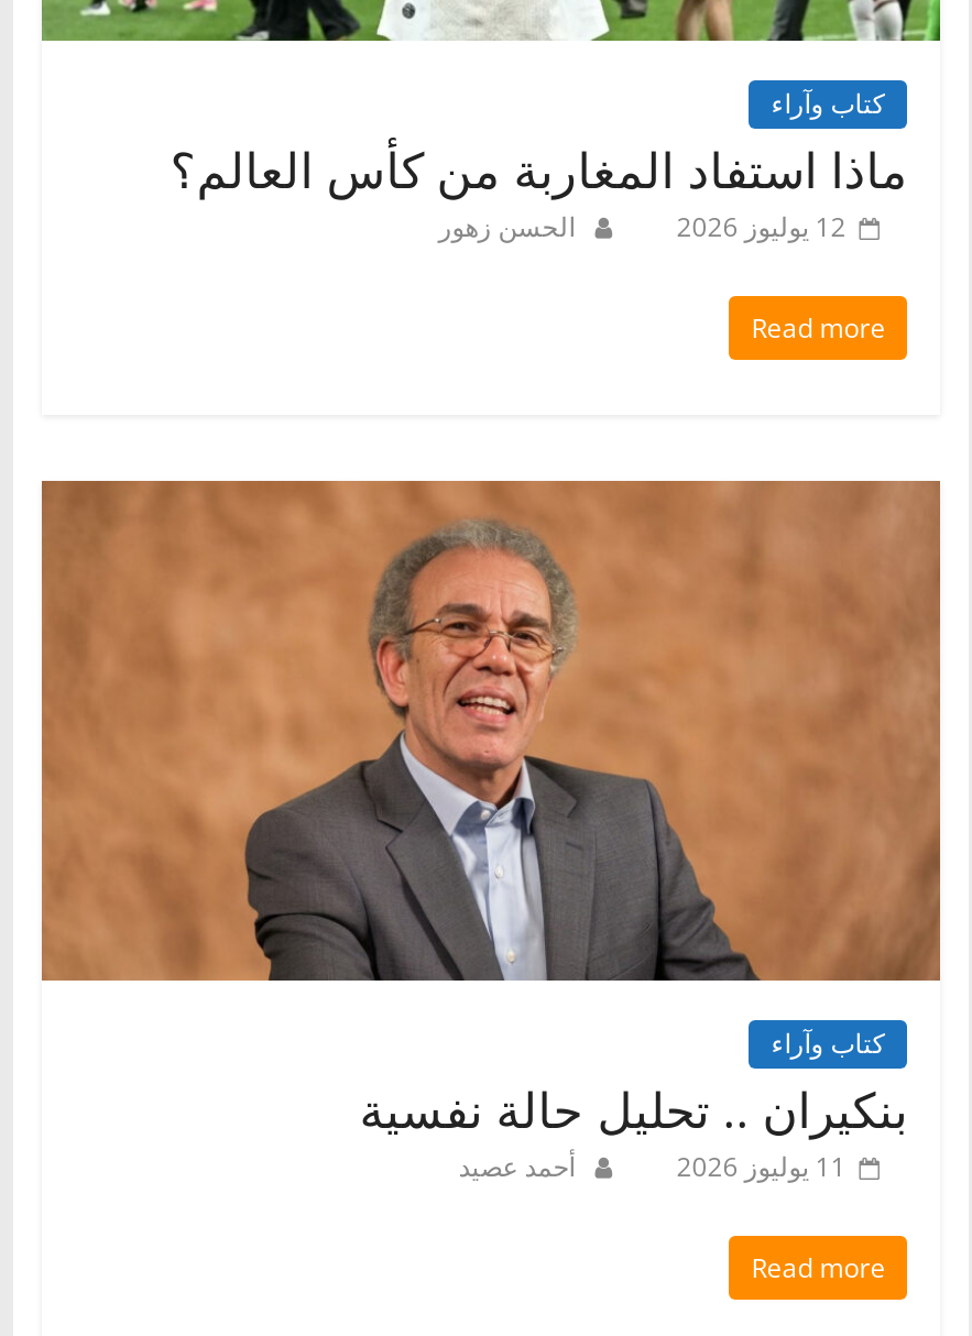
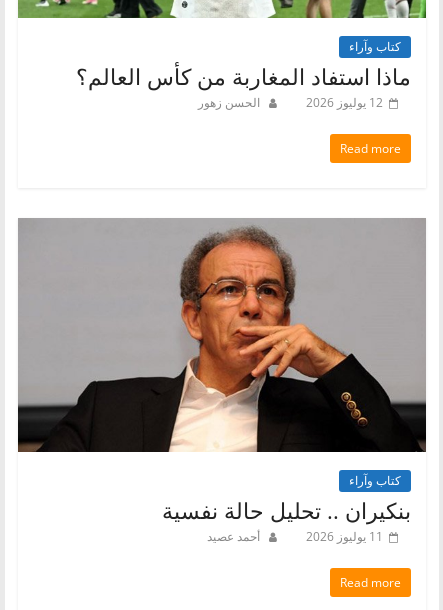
[40,480,942,984] [image] -> [17,218,427,453] [image]

